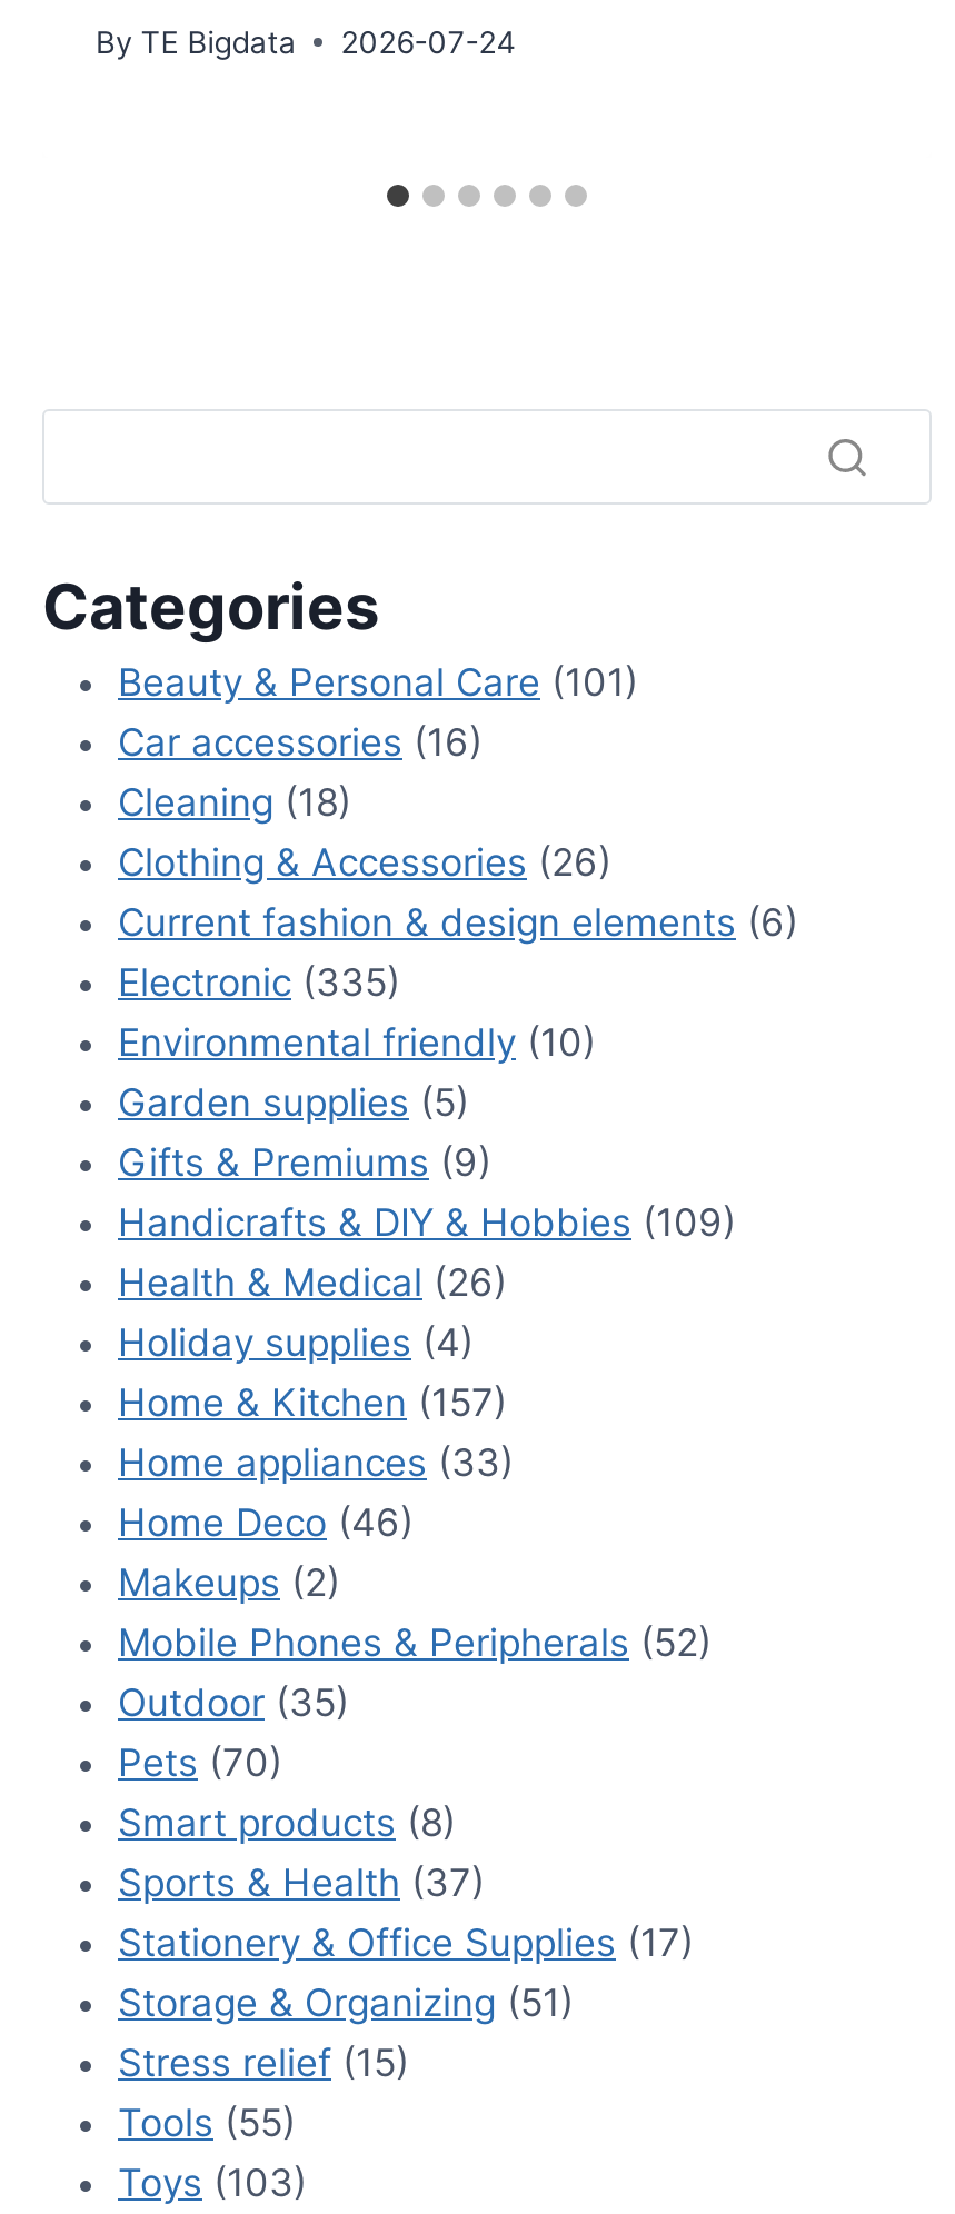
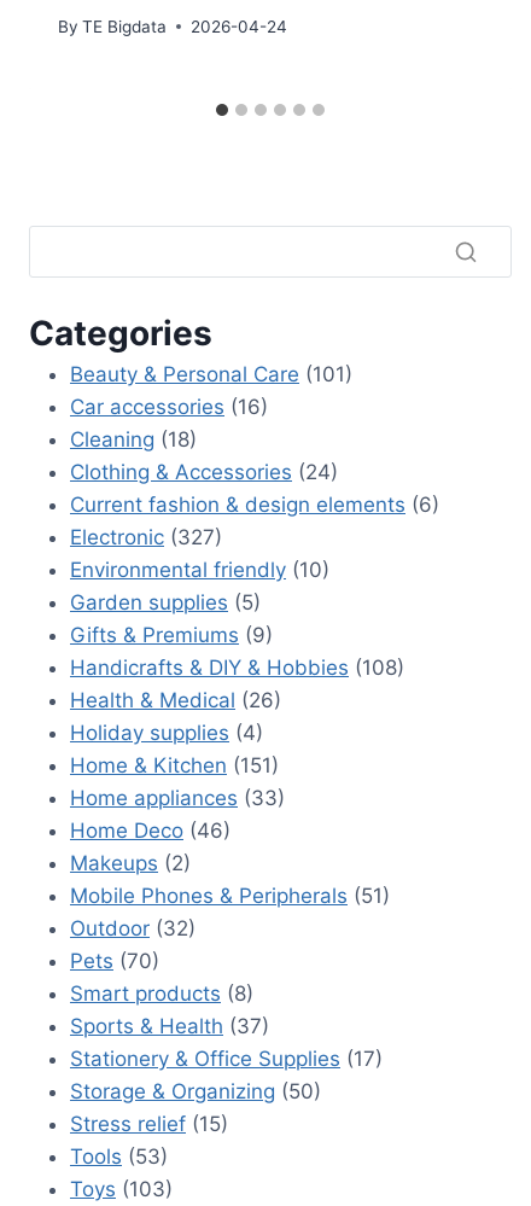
[96,23,516,59] By TE Bigdata 2026-07-24 -> [58,16,287,36] By TE Bigdata 2026-04-24
[118,840,611,885] Clothing & Accessories (26) -> [70,460,338,484] Clothing & Accessories (24)
[118,961,400,1005] Electronic (335) -> [70,525,222,549] Electronic (327)
[118,1201,736,1245] Handicrafts & DIY & Hobbies (109) -> [70,656,404,680] Handicrafts & DIY & Hobbies (108)
[118,1381,507,1425] Home & Kitchen (157) -> [70,753,279,778] Home & Kitchen (151)
[118,1621,712,1665] Mobile Phones & Peripherals (52) -> [70,884,390,908] Mobile Phones & Peripherals (51)
[118,1681,349,1725] Outdoor (35) -> [70,916,196,941] Outdoor (32)
[118,1981,574,2025] Storage & Organizing (51) -> [70,1079,321,1104] Storage & Organizing (50)
[118,2101,296,2145] Tools (55) -> [70,1145,168,1169] Tools (53)

